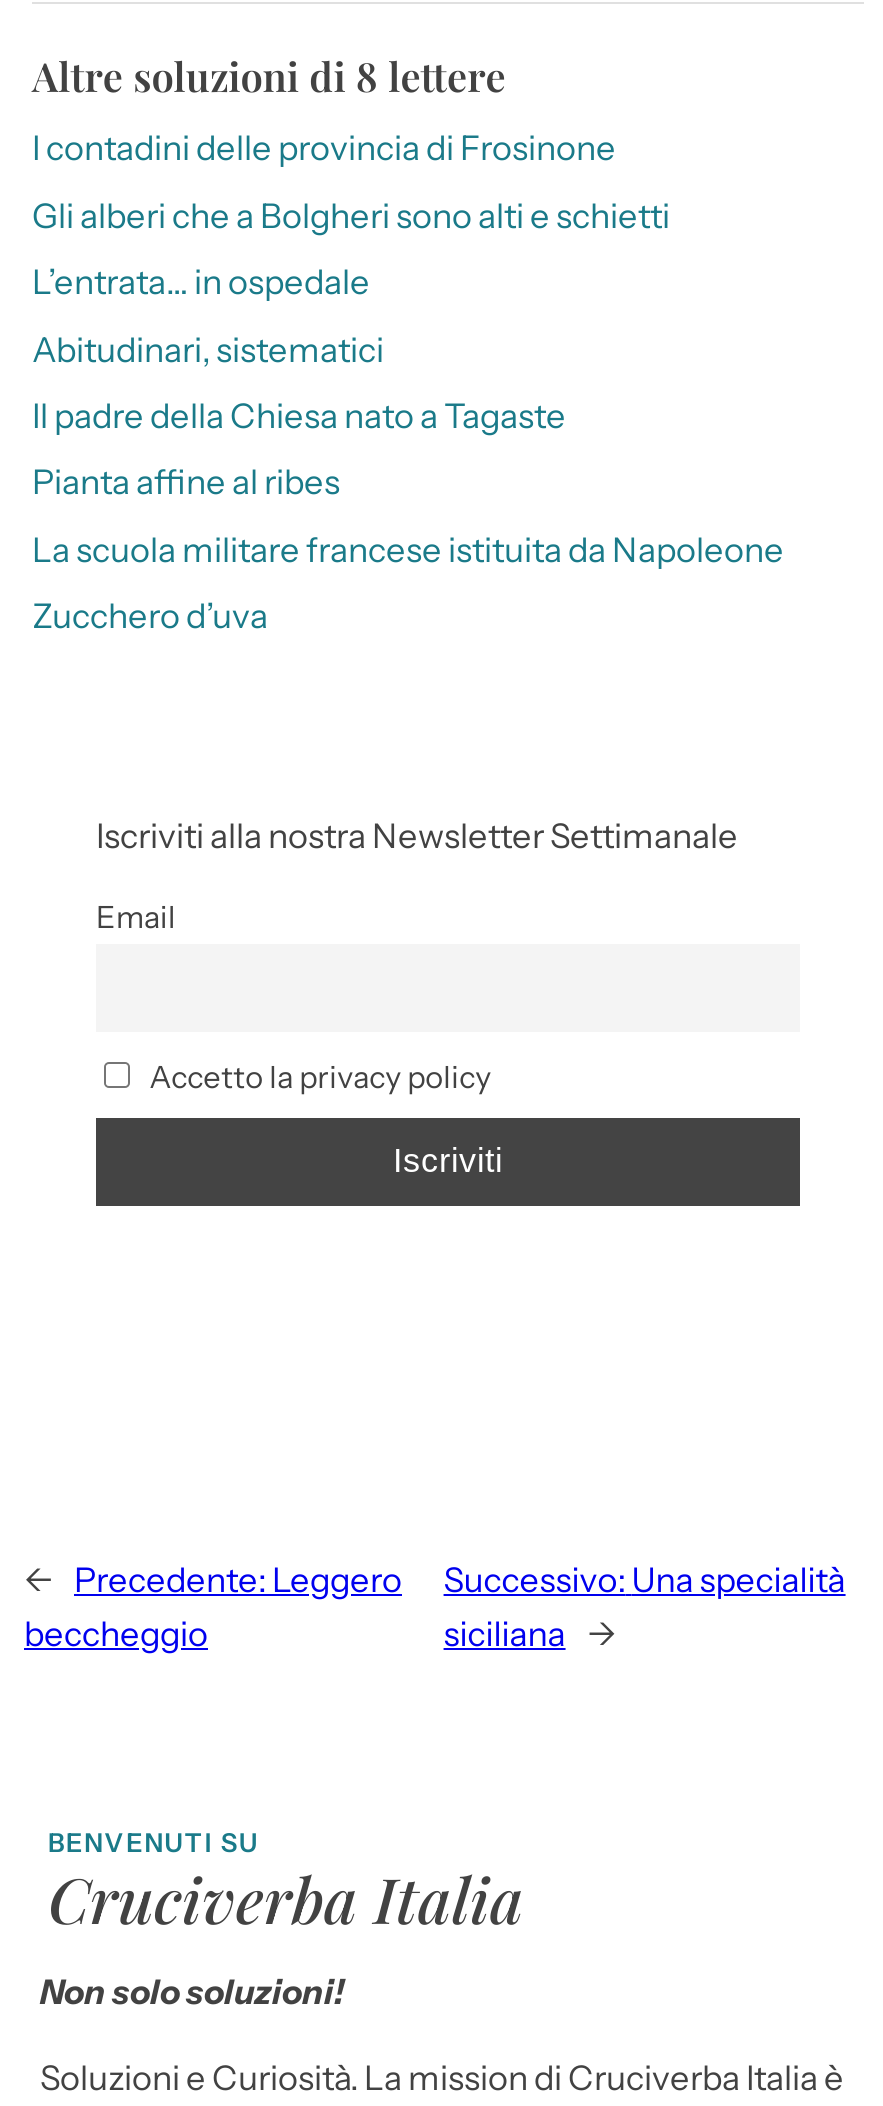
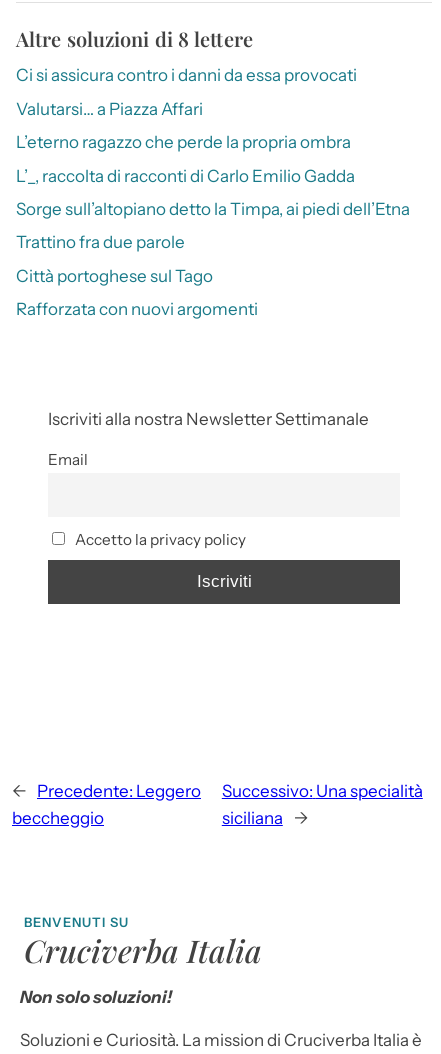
[32,129,616,169] I contadini delle provincia di Frosinone -> [16,65,357,85] Ci si assicura contro i danni da essa provocati
[32,196,670,236] Gli alberi che a Bolgheri sono alti e schietti -> [16,99,203,119] Valutarsi… a Piazza Affari
[32,262,370,302] L’entrata… in ospedale -> [16,132,351,152] L’eterno ragazzo che perde la propria ombra
[32,329,384,369] Abitudinari, sistematici -> [16,165,355,185] L’_, raccolta di racconti di Carlo Emilio Gadda
[32,396,566,436] Il padre della Chiesa nato a Tagaste -> [16,199,410,219] Sorge sull’altopiano detto la Timpa, ai piedi dell’Etna
[32,463,340,503] Pianta affine al ribes -> [16,232,185,252] Trattino fra due parole
[32,529,784,569] La scuola militare francese istituita da Napoleone -> [16,266,213,286] Città portoghese sul Tago
[32,596,268,636] Zucchero d’uva -> [16,299,258,319] Rafforzata con nuovi argomenti

